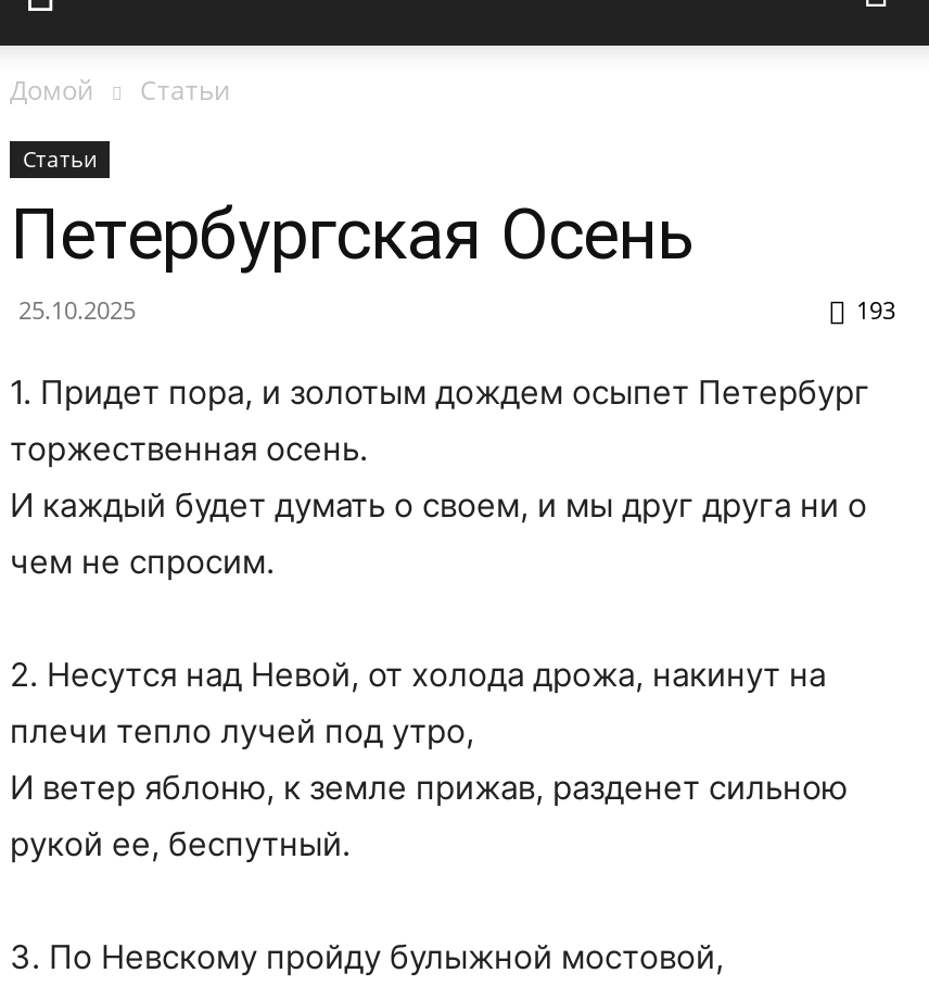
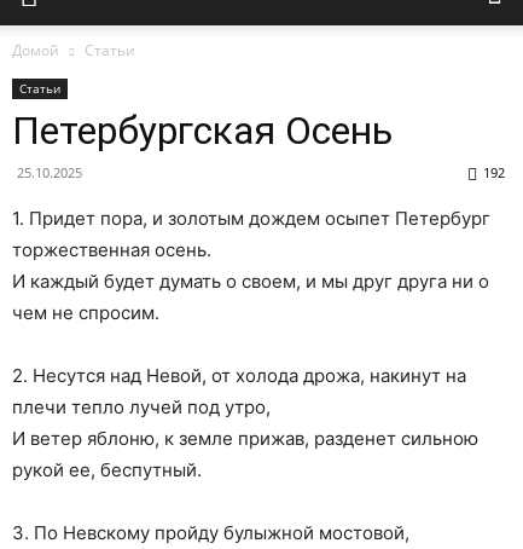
[856,293,895,326] 193 -> [483,163,505,181] 192

